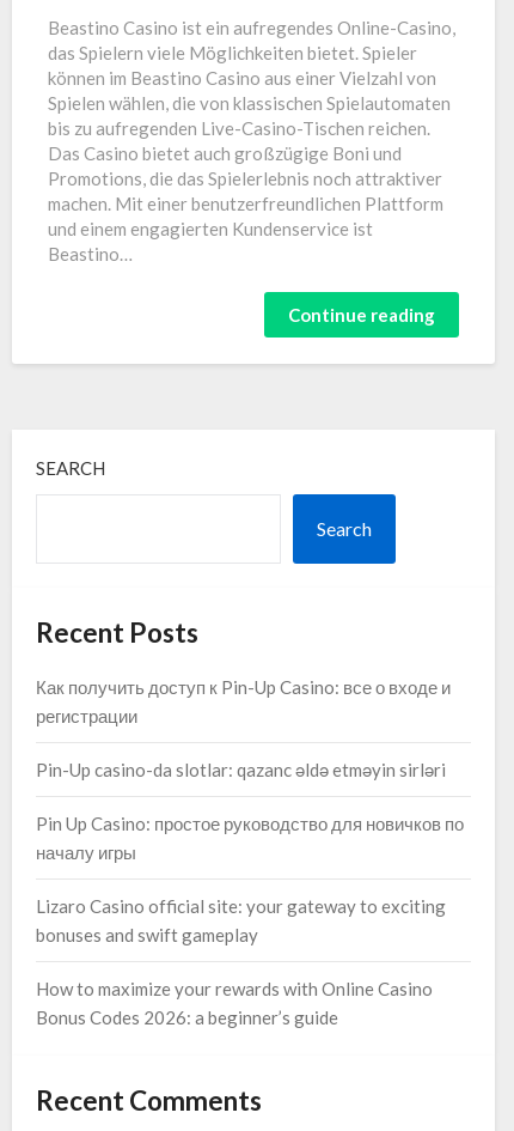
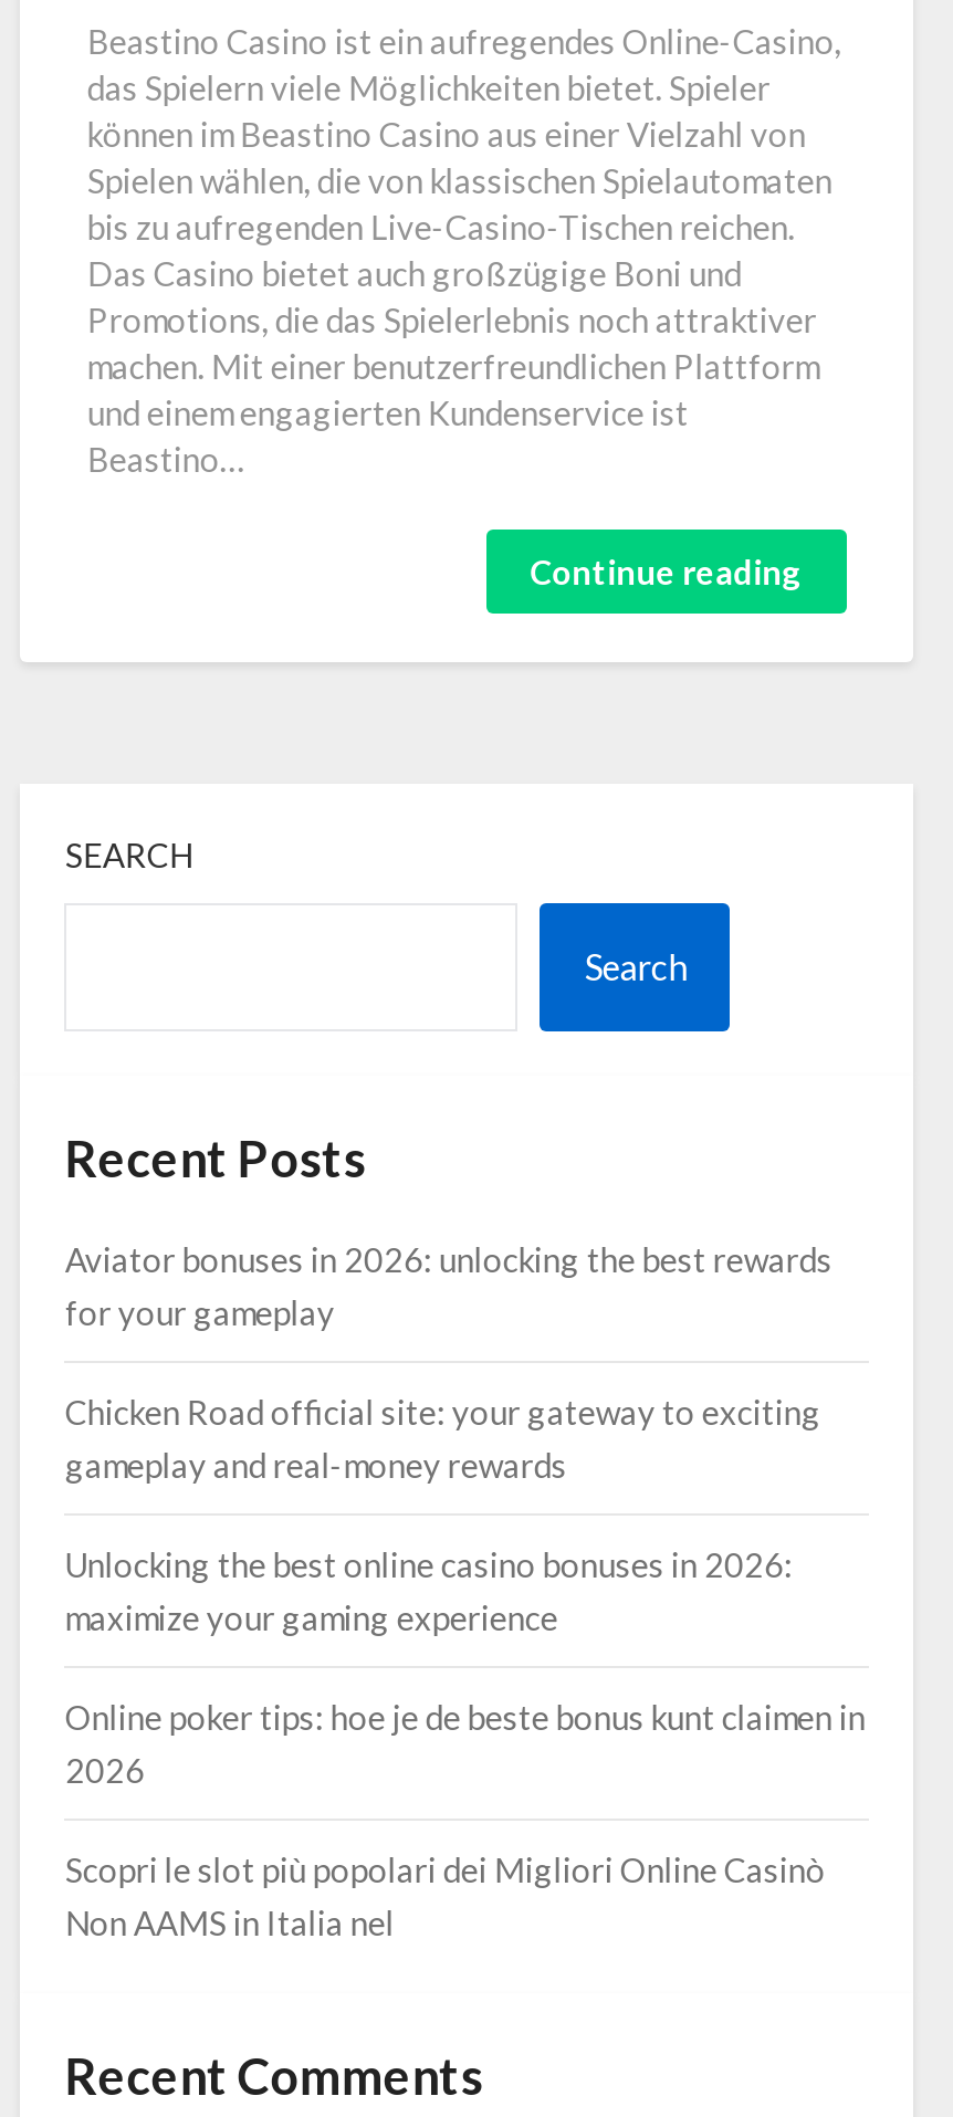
[36,676,451,726] Как получить доступ к Pin-Up Casino: все о входе и | регистрации -> [65,1239,832,1332] Aviator bonuses in 2026: unlocking the best rewards | for your gameplay
[36,759,446,780] Pin-Up casino-da slotlar: qazanc əldə etməyin sirləri -> [65,1391,821,1484] Chicken Road official site: your gateway to exciting | gameplay and real-money rewards
[36,812,464,863] Pin Up Casino: простое руководство для новичков по | началу игры -> [65,1544,792,1637] Unlocking the best online casino bonuses in 2026: | maximize your gaming experience
[36,895,446,945] Lizaro Casino official site: your gateway to exciting | bonuses and swift gameplay -> [65,1696,865,1789] Online poker tips: hoe je de beste bonus kunt claimen in | 2026
[36,978,433,1028] How to maximize your rewards with Online Casino | Bonus Codes 2026: a beginner’s guide -> [65,1849,826,1942] Scopri le slot più popolari dei Migliori Online Casinò | Non AAMS in Italia nel

